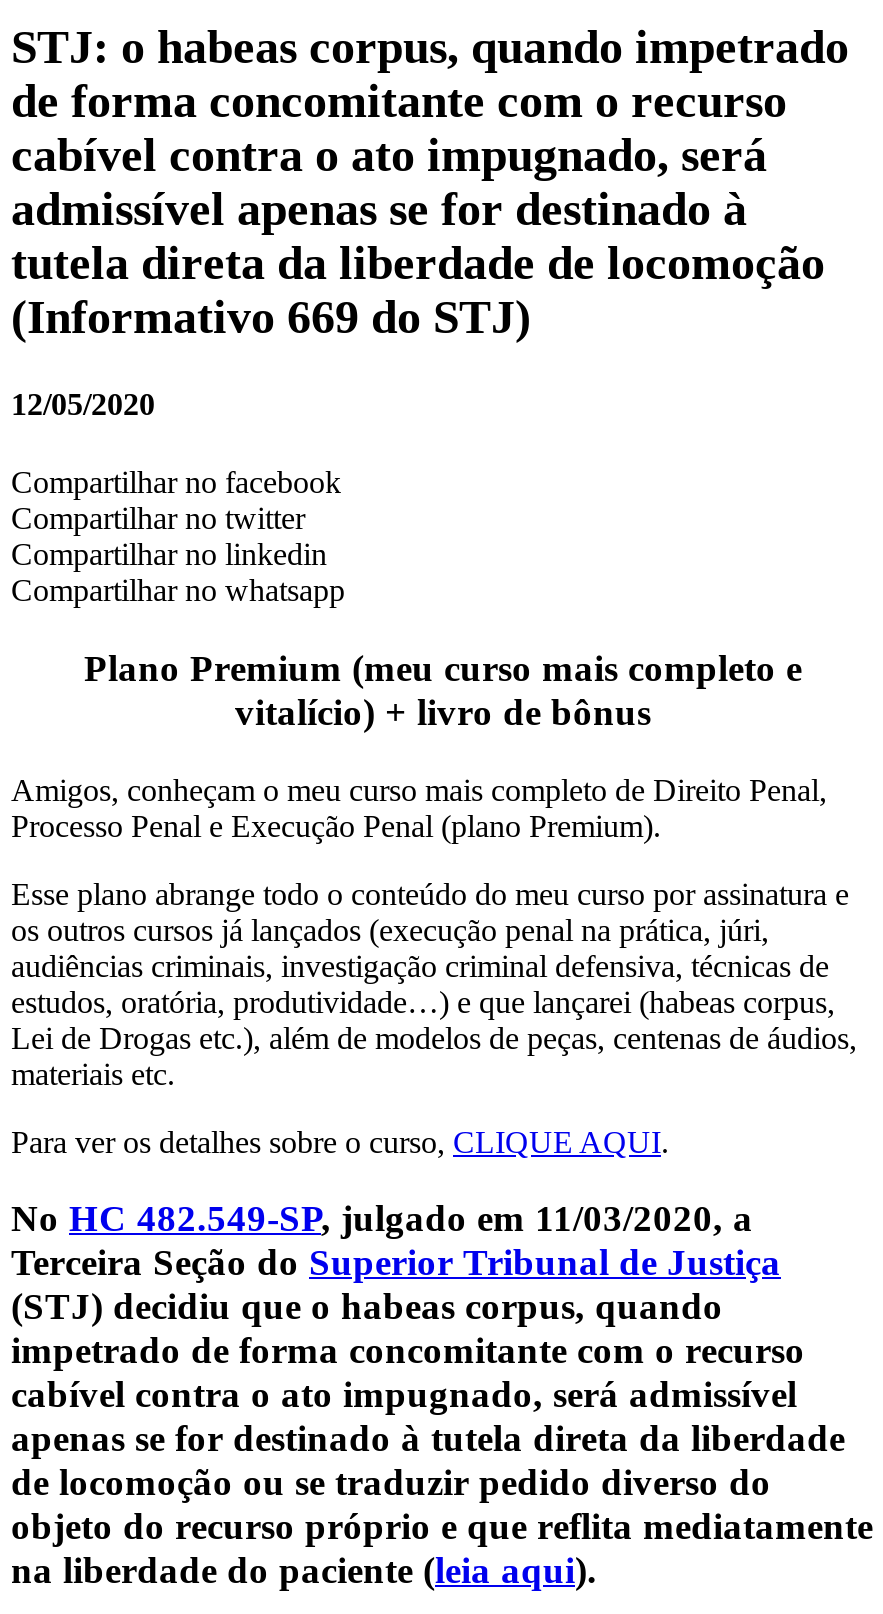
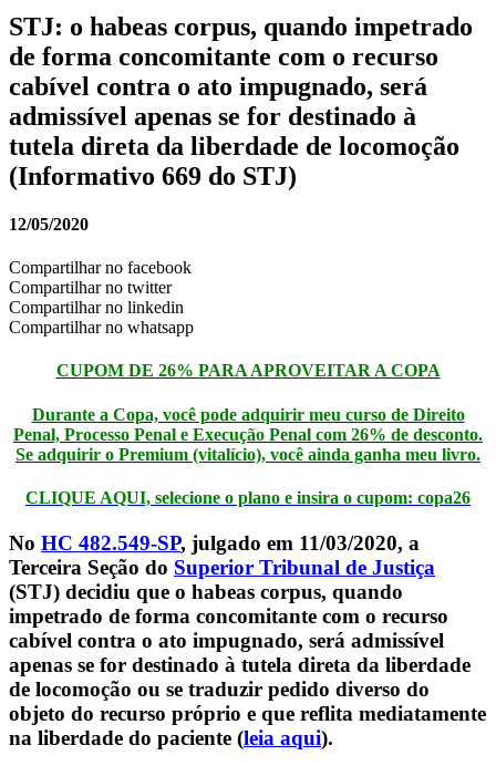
[11,647,857,1158] Plano Premium (meu curso mais completo e | vitalício) + livro de bônus | Amigos, conheçam o meu curso mais completo de Direito Penal, | Processo Penal e Execução Penal (plano Premium). | Esse plano abrange todo o conteúdo do meu curso por assinatura e | os outros cursos já lançados (execução penal na prática, júri, | audiências criminais, investigação criminal defensiva, técnicas de | estudos, oratória, produtividade…) e que lançarei (habeas corpus, | Lei de Drogas etc.), além de modelos de peças, centenas de áudios, | materiais etc. | Para ver os detalhes sobre o curso, CLIQUE AQUI. -> [13,361,483,507] CUPOM DE 26% PARA APROVEITAR A COPA | Durante a Copa, você pode adquirir meu curso de Direito | Penal, Processo Penal e Execução Penal com 26% de desconto. | Se adquirir o Premium (vitalício), você ainda ganha meu livro. | CLIQUE AQUI, selecione o plano e insira o cupom: copa26

